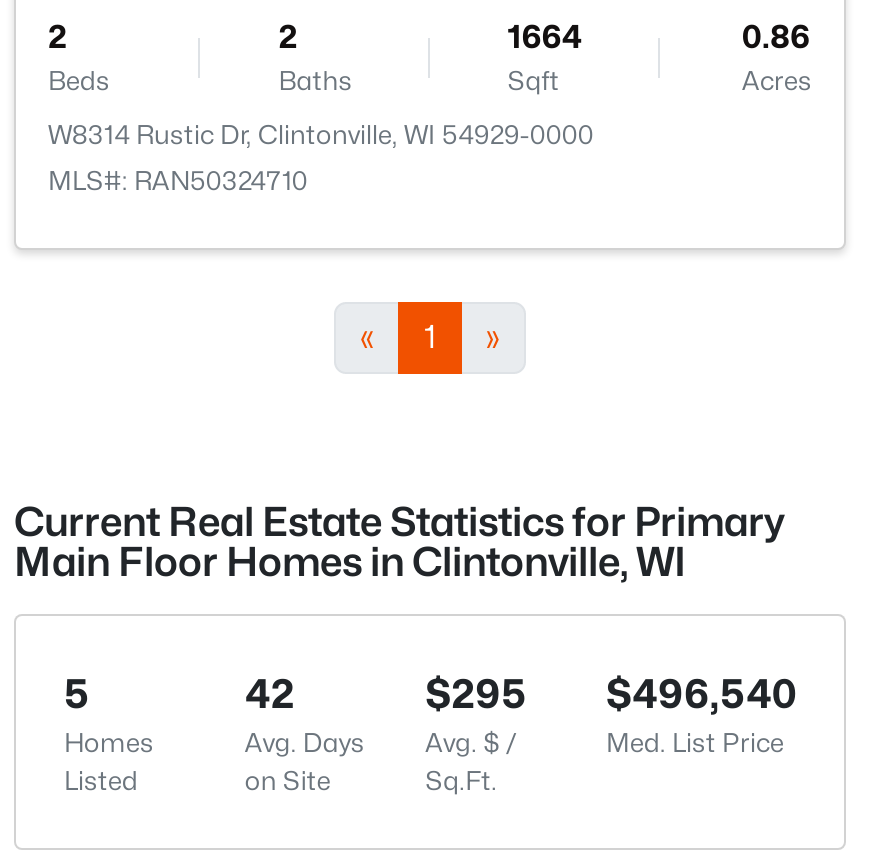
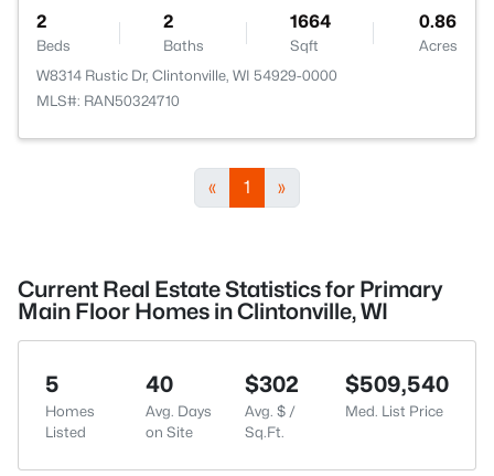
[245,670,295,718] 42 -> [145,371,173,398] 40
[425,670,527,718] $295 -> [245,371,299,398] $302
[606,670,796,718] $496,540 -> [345,371,449,398] $509,540

